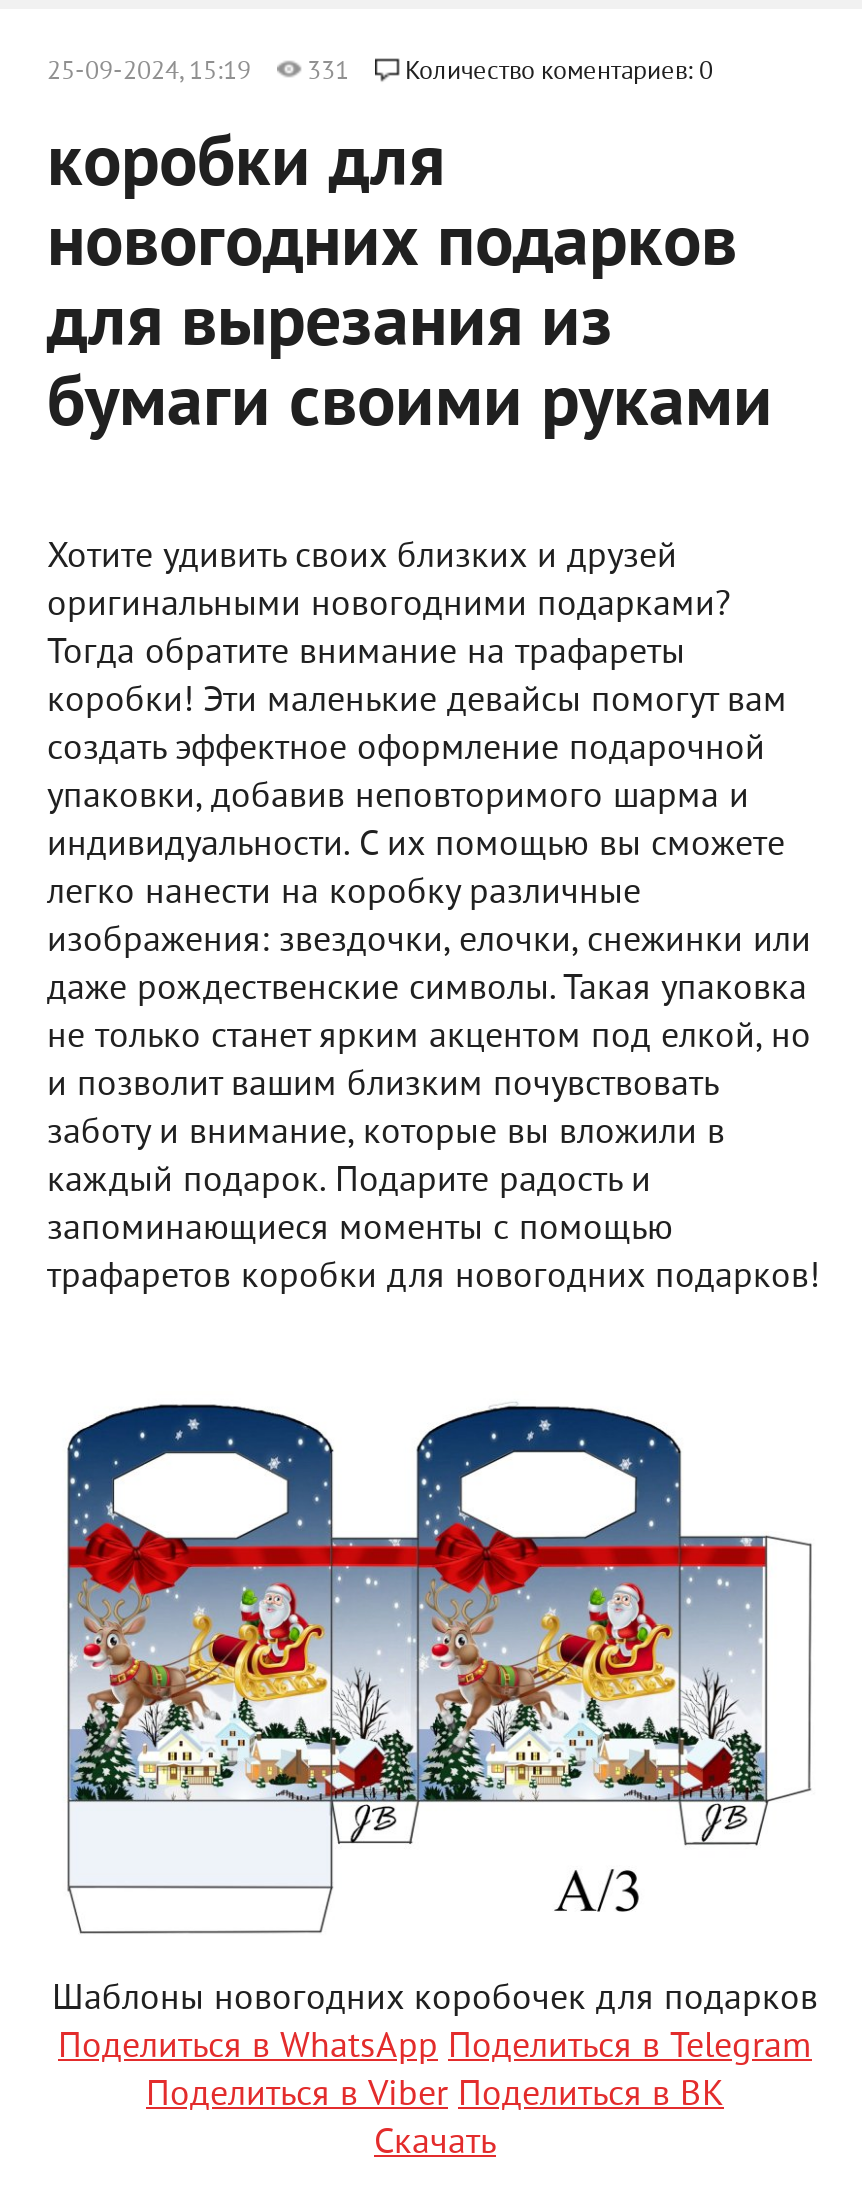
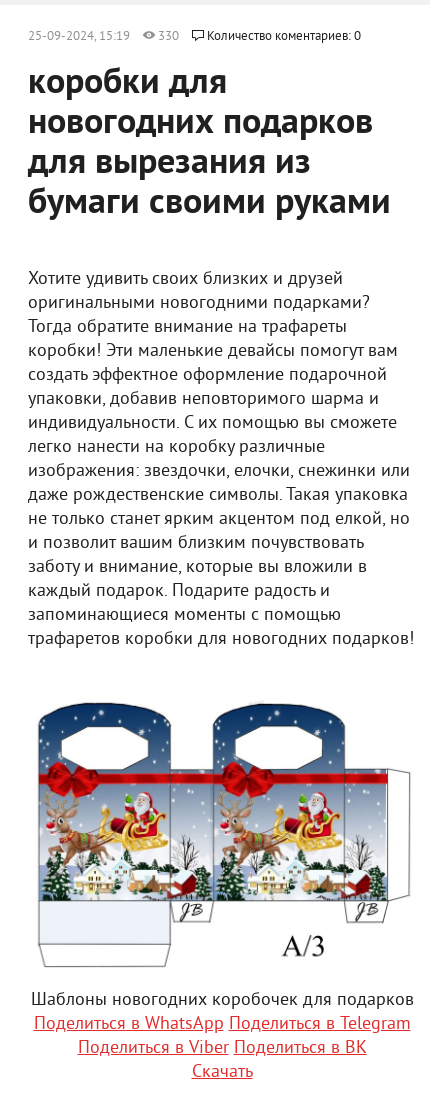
[47,57,713,89] 25-09-2024, 15:19 331 Количество коментариев: 0 -> [28,29,361,45] 25-09-2024, 15:19 330 Количество коментариев: 0

